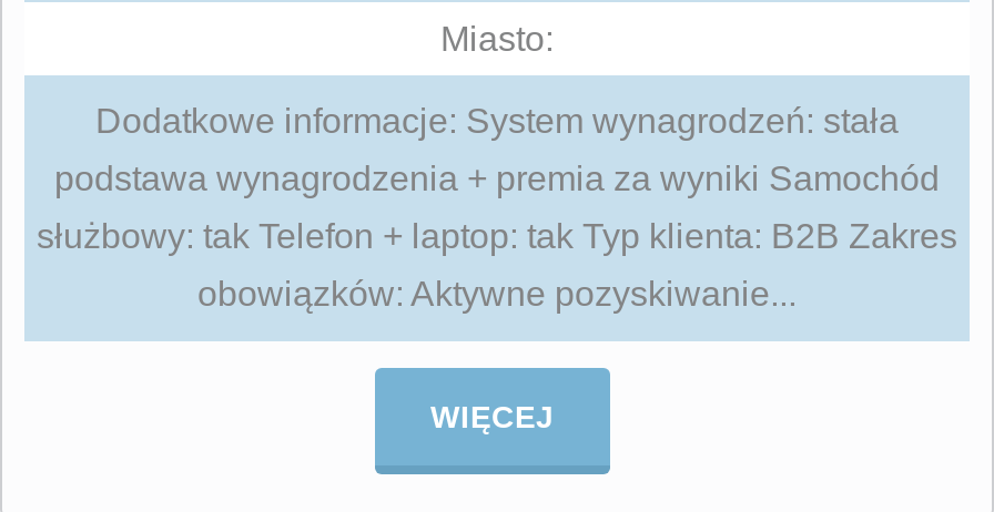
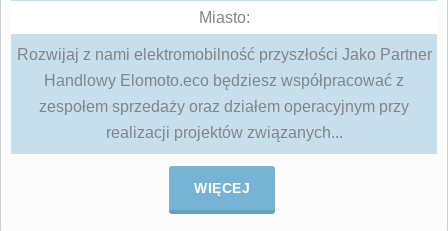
[95,102,899,140] Dodatkowe informacje: System wynagrodzeń: stała -> [16,46,431,63] Rozwijaj z nami elektromobilność przyszłości Jako Partner
[54,160,940,197] podstawa wynagrodzenia + premia za wyniki Samochód -> [44,72,404,89] Handlowy Elomoto.eco będziesz współpracować z
[37,217,957,255] służbowy: tak Telefon + laptop: tak Typ klienta: B2B Zakres -> [39,98,409,115] zespołem sprzedaży oraz działem operacyjnym przy
[197,275,797,313] obowiązków: Aktywne pozyskiwanie... -> [105,124,342,141] realizacji projektów związanych...

